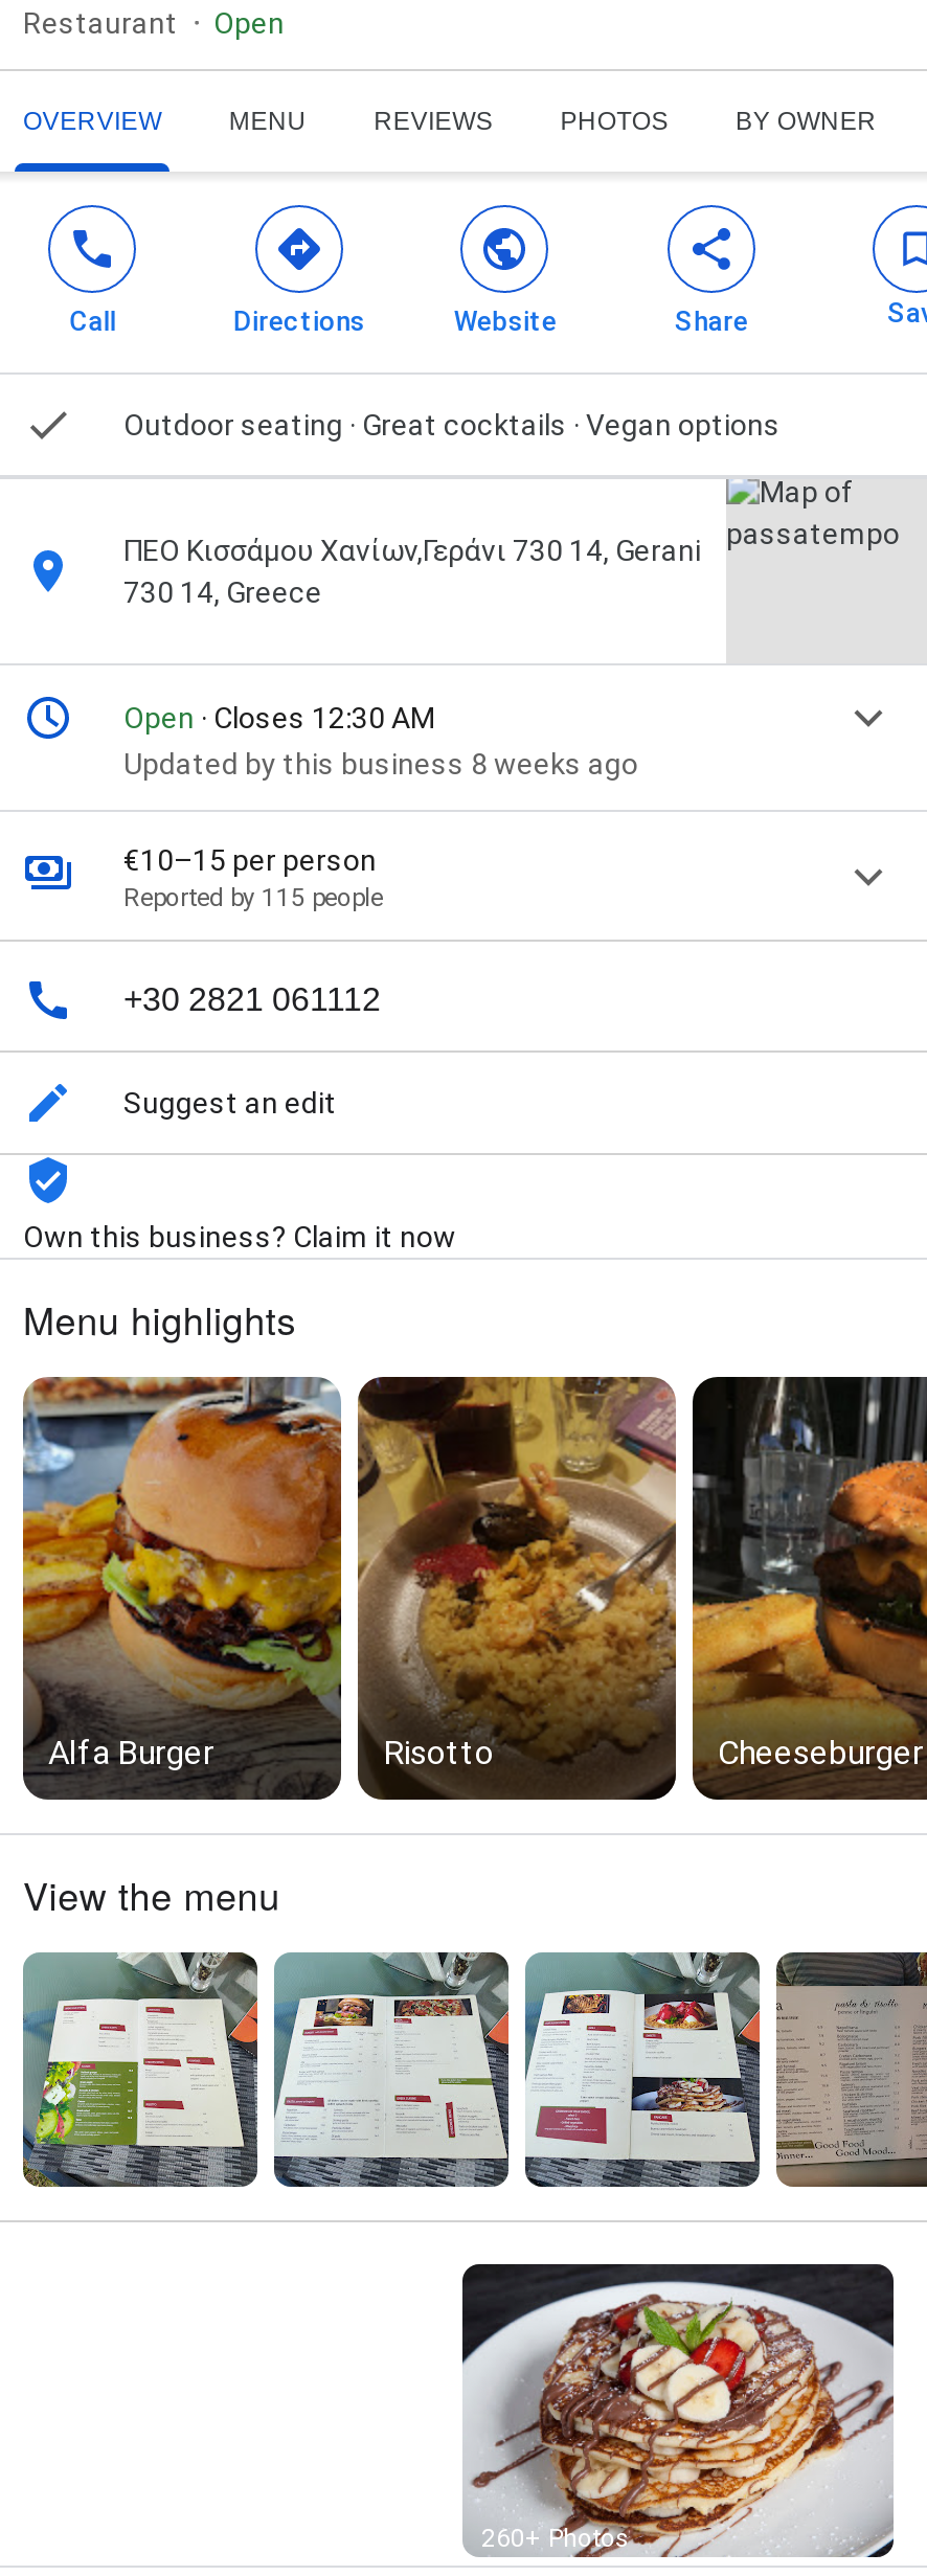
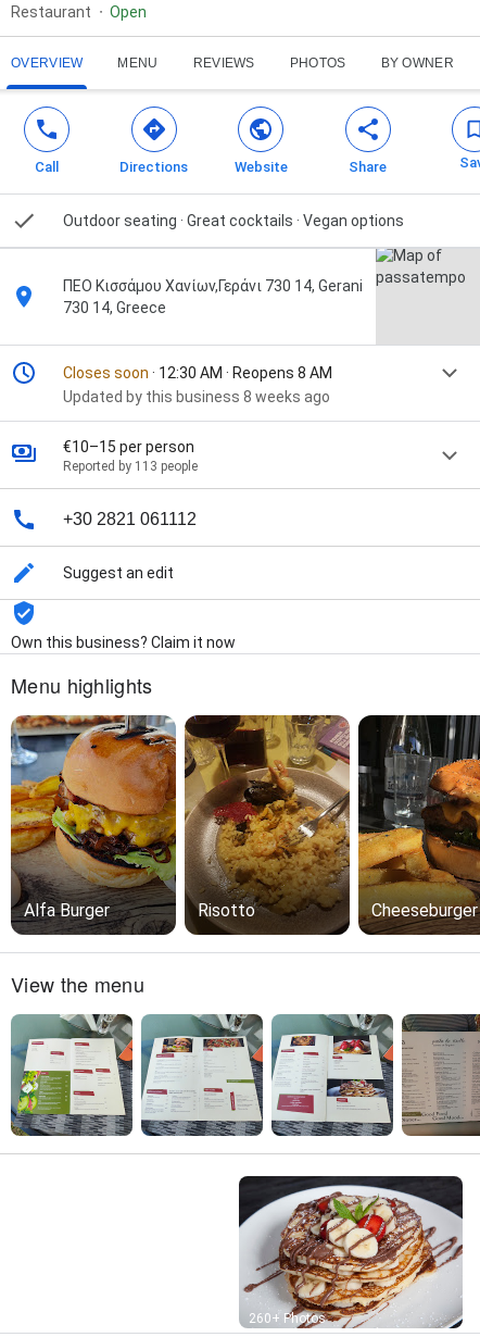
[123,701,435,735] Open · Closes 12:30 AM -> [63,364,332,382] Closes soon · 12:30 AM · Reopens 8 AM
[123,883,383,913] Reported by 115 people -> [63,459,198,474] Reported by 113 people

